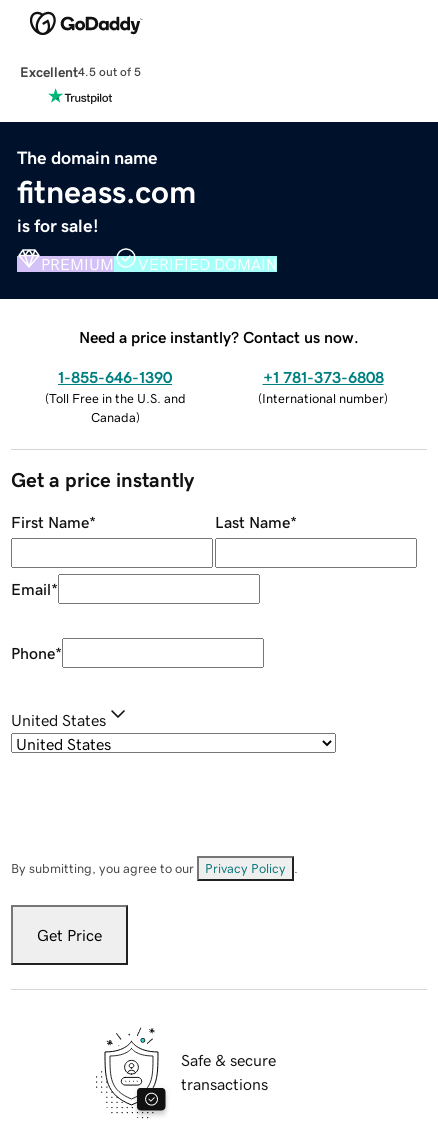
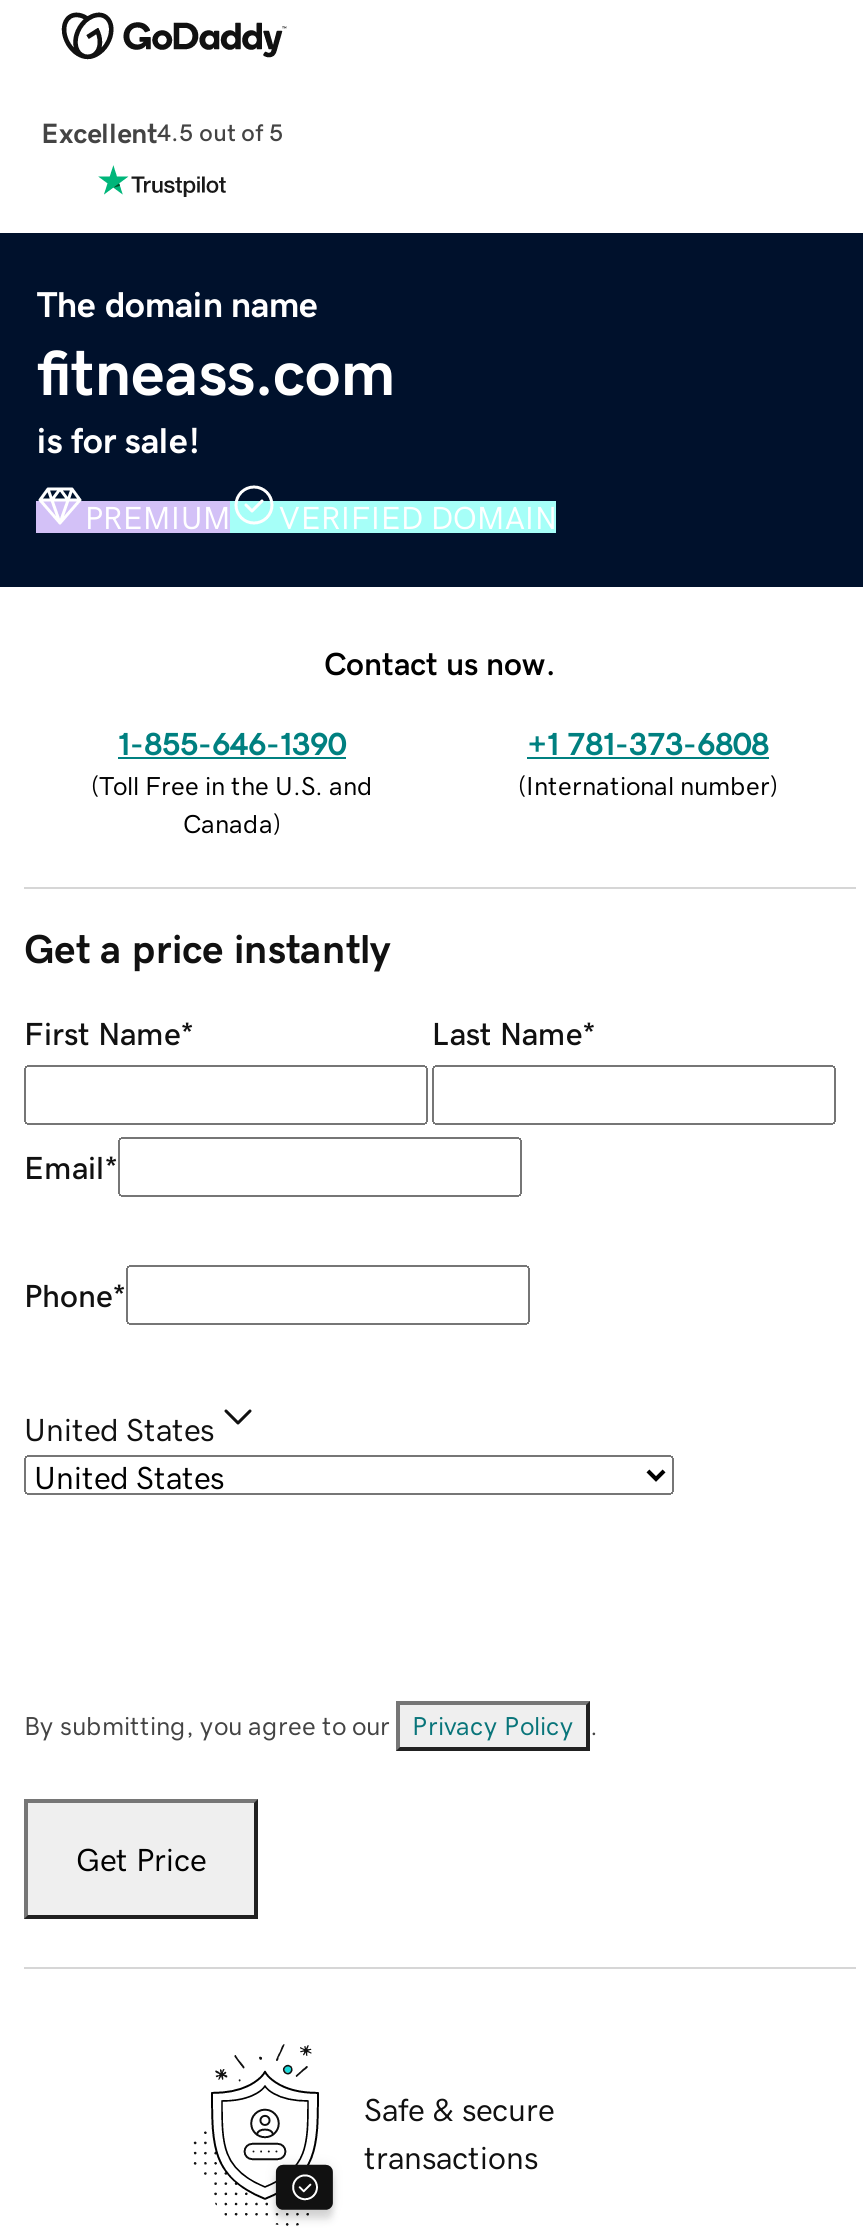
[79,329,359,345] Need a price instantly? Contact us now. -> [324,646,556,678] Contact us now.

